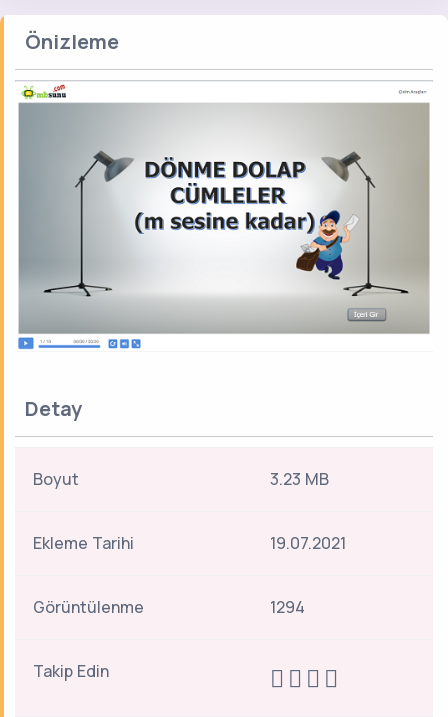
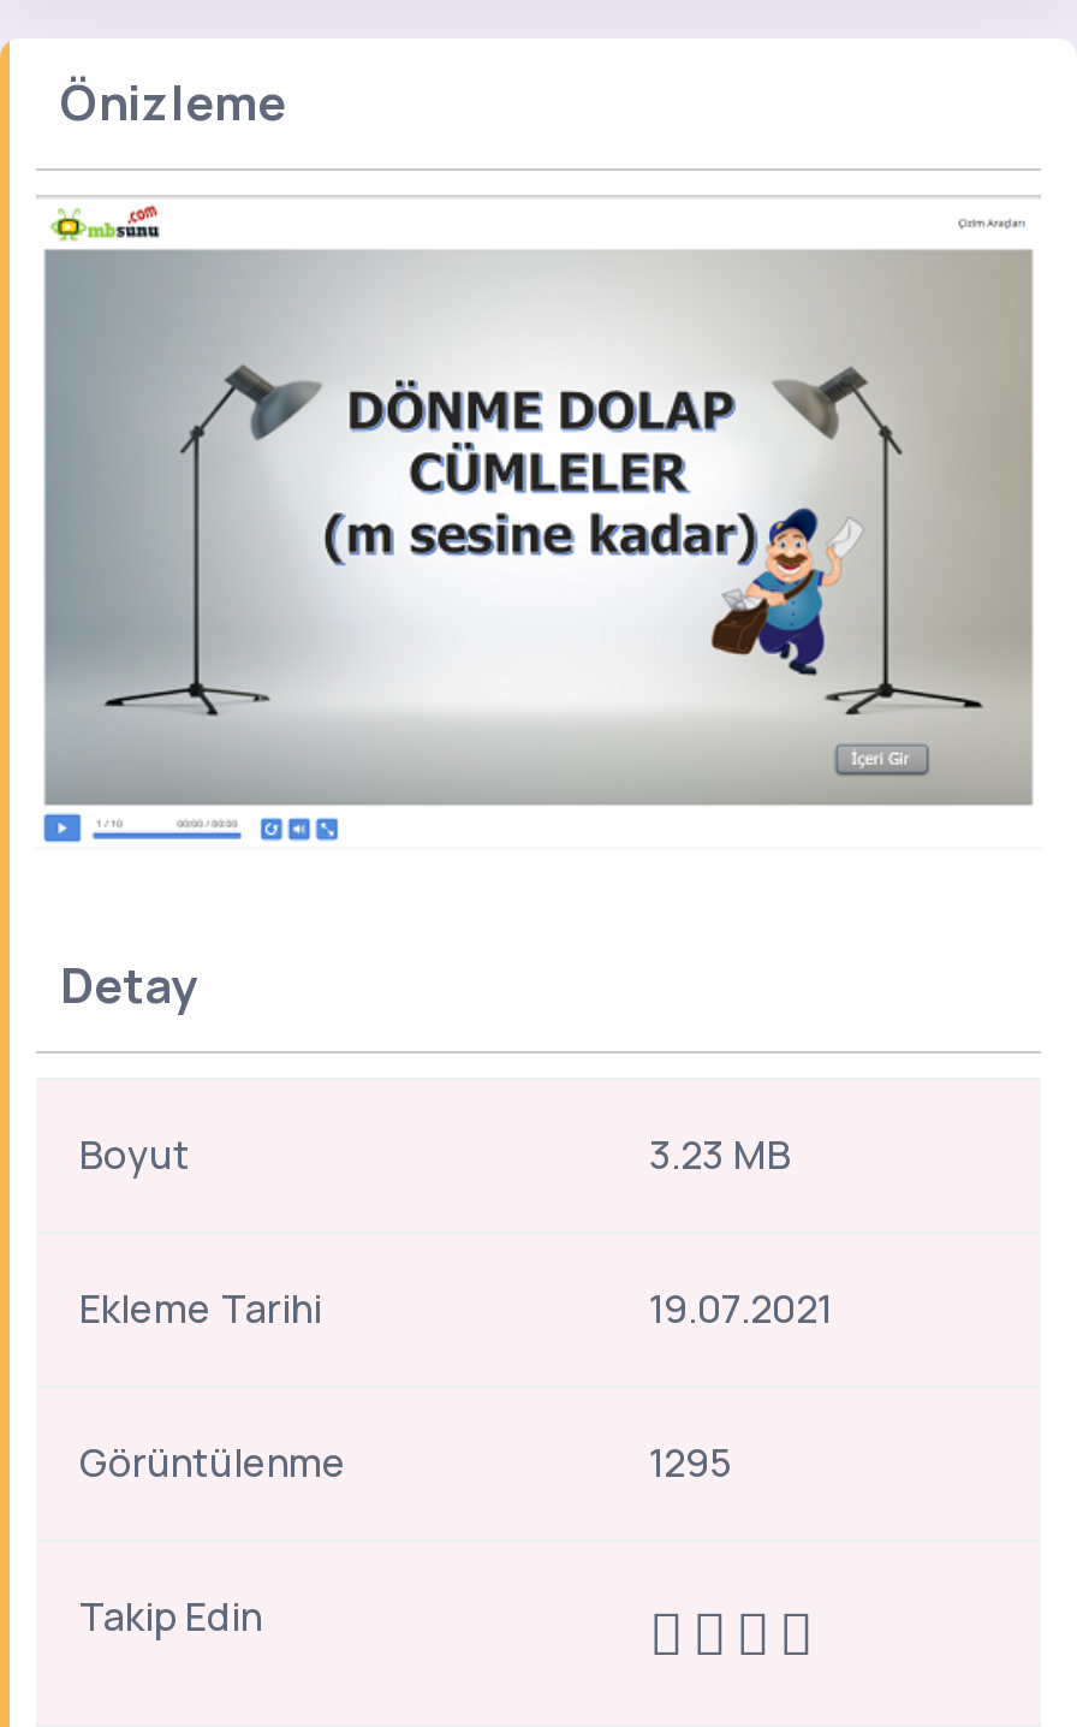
[270,596,305,618] 1294 -> [649,1435,731,1488] 1295

